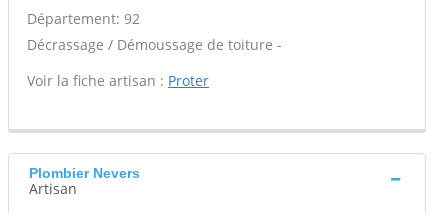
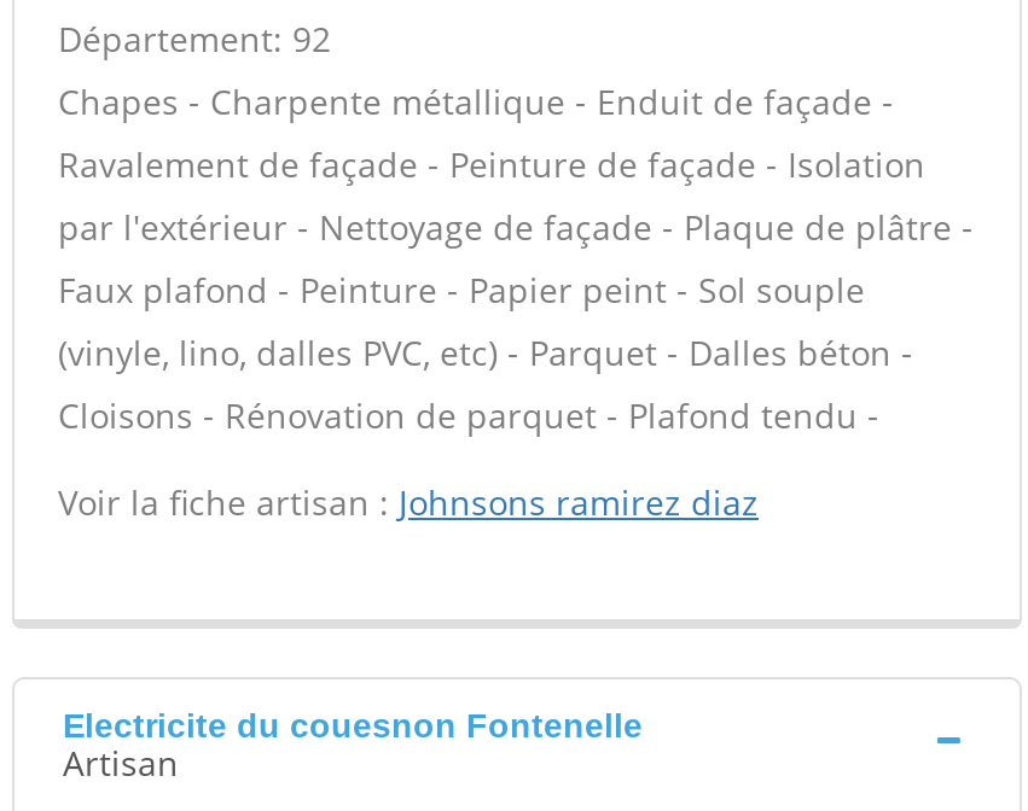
[27,35,282,54] Décrassage / Démoussage de toiture - -> [58,78,974,438] Chapes - Charpente métallique - Enduit de façade - | Ravalement de façade - Peinture de façade - Isolation | par l'extérieur - Nettoyage de façade - Plaque de plâtre - | Faux plafond - Peinture - Papier peint - Sol souple | (vinyle, lino, dalles PVC, etc) - Parquet - Dalles béton - | Cloisons - Rénovation de parquet - Plafond tendu -
[27,71,209,90] Voir la fiche artisan : Proter -> [58,479,759,525] Voir la fiche artisan : Johnsons ramirez diaz
[29,165,140,181] Plombier Nevers -> [63,706,643,745] Electricite du couesnon Fontenelle

